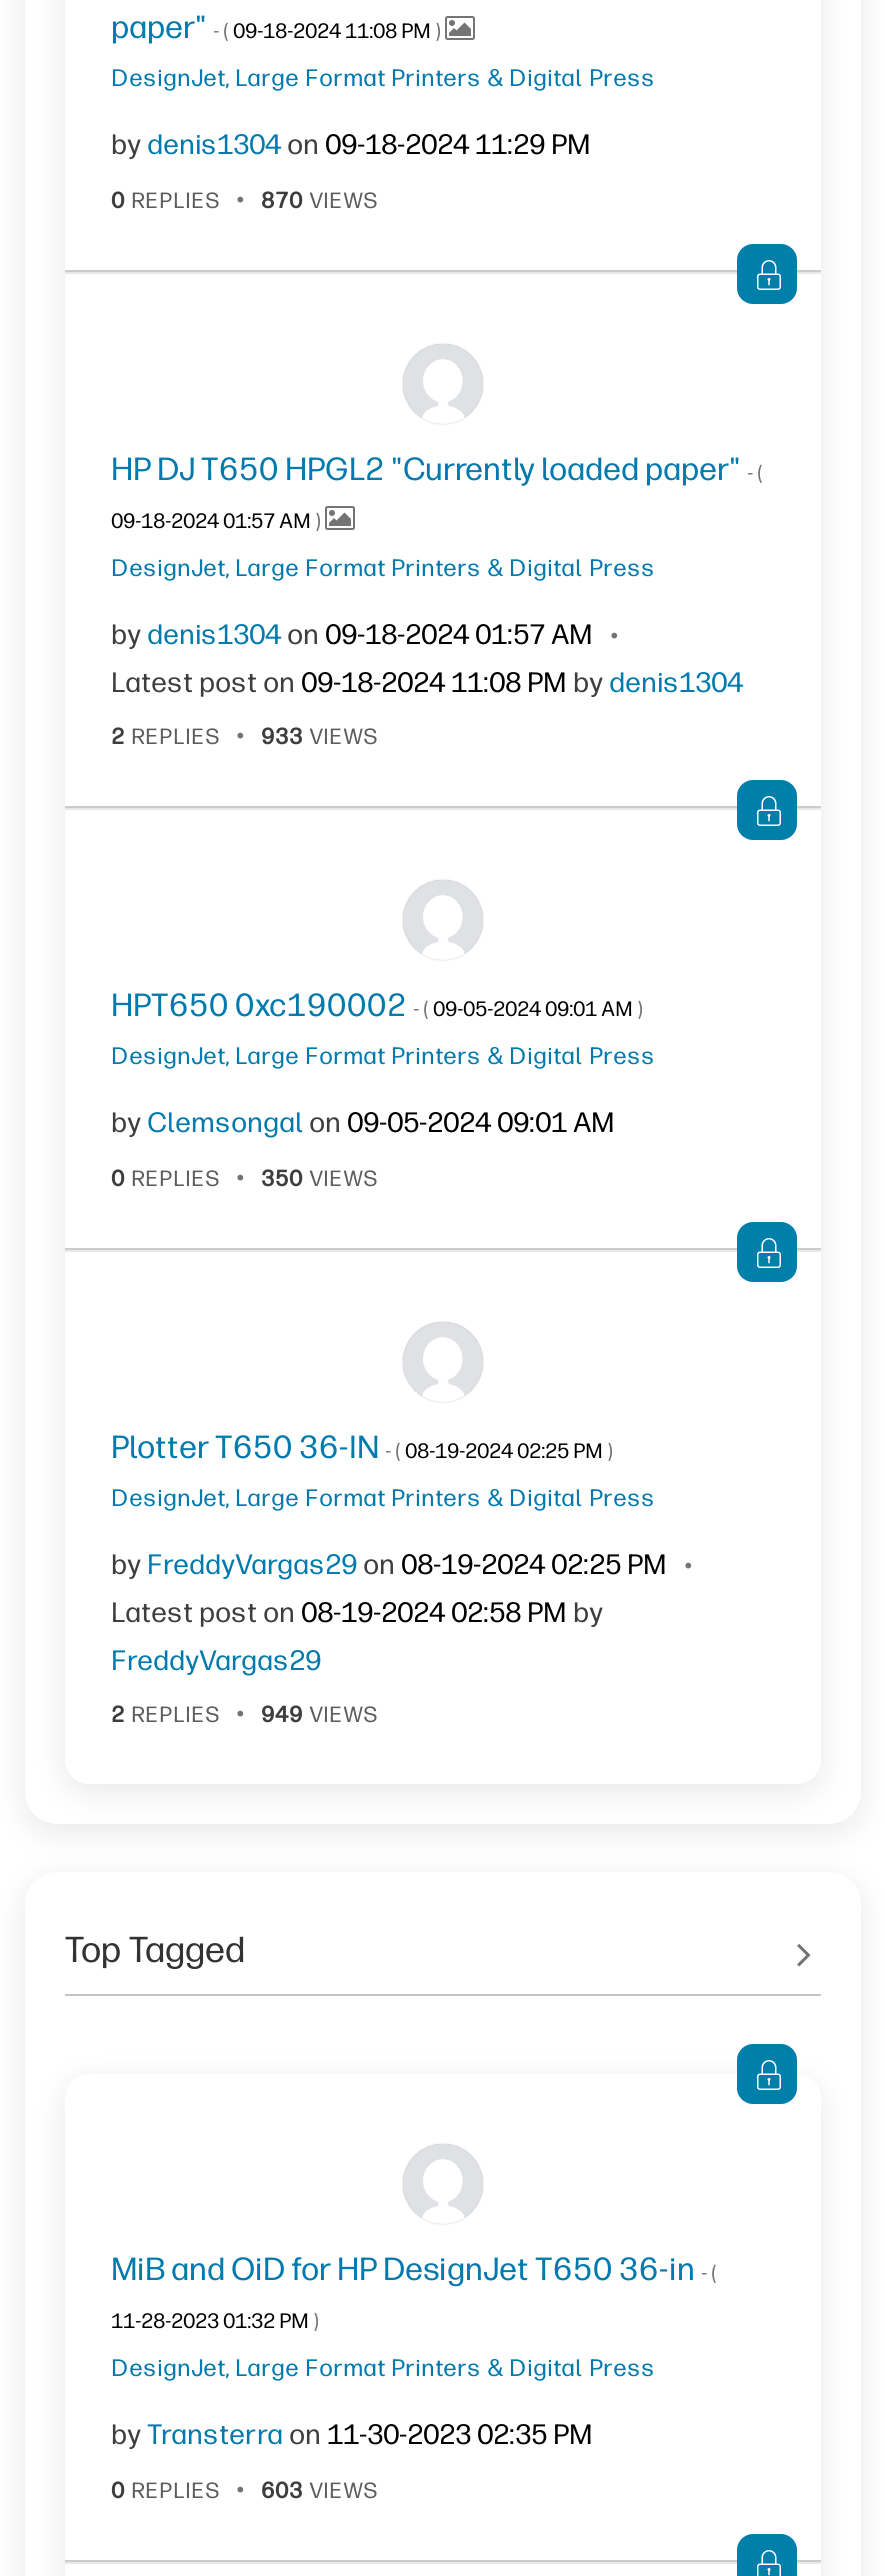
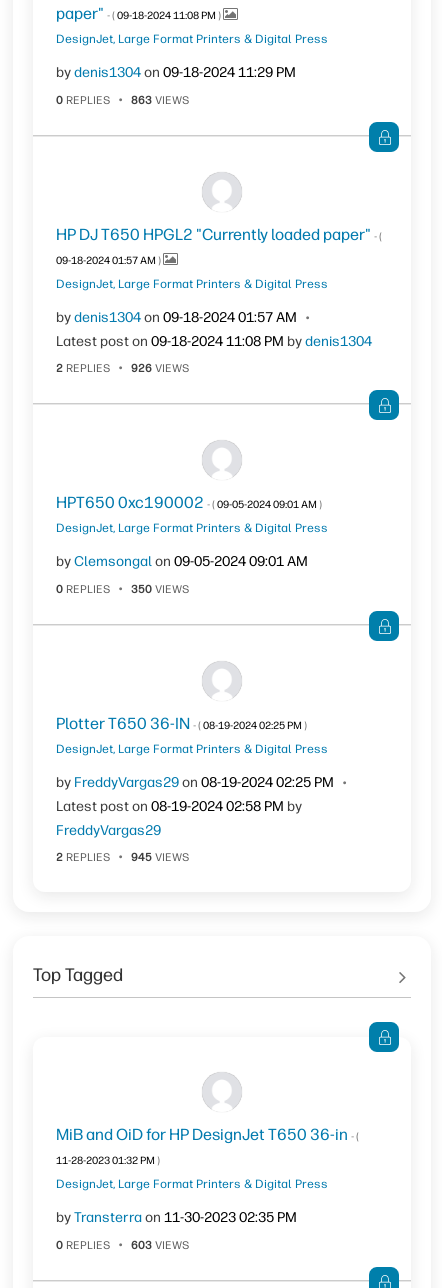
[111,187,377,213] 0 REPLIES 870 VIEWS -> [56,93,189,106] 0 REPLIES 863 VIEWS
[111,724,377,750] 2 REPLIES 933 VIEWS -> [56,362,189,375] 2 REPLIES 926 VIEWS
[111,1702,377,1728] 2 REPLIES 949 VIEWS -> [56,851,189,864] 2 REPLIES 945 VIEWS

